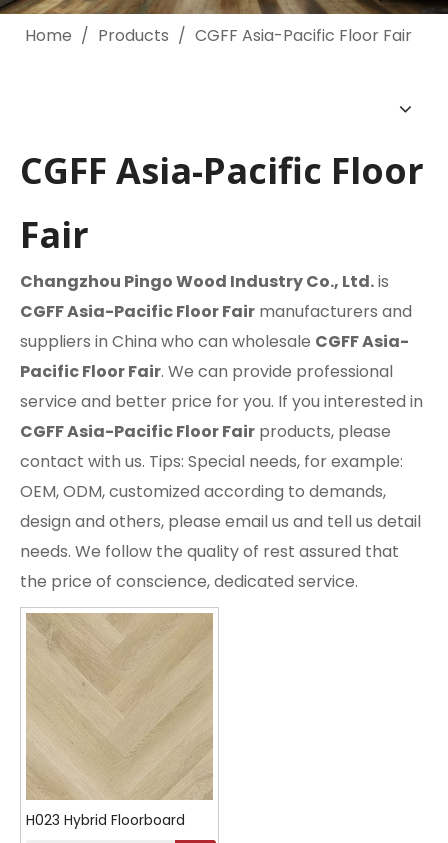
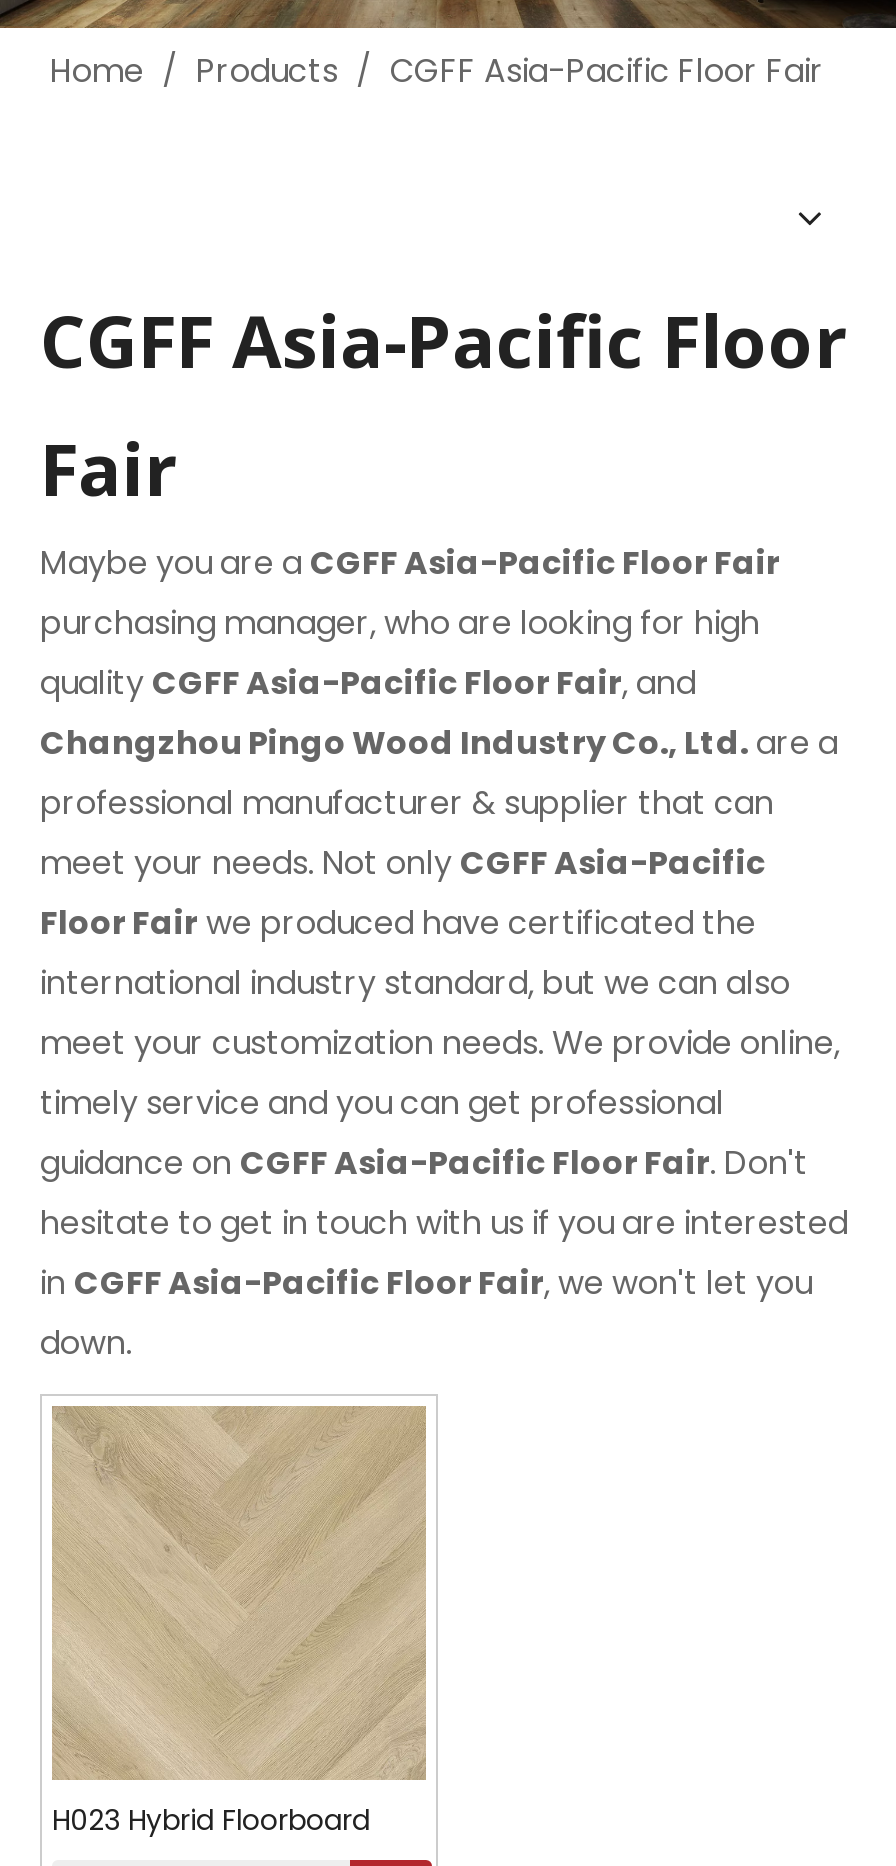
[20,270,423,593] Changzhou Pingo Wood Industry Co., Ltd. is | CGFF Asia-Pacific Floor Fair manufacturers and | suppliers in China who can wholesale CGFF Asia- | Pacific Floor Fair. We can provide professional | service and better price for you. If you interested in | CGFF Asia-Pacific Floor Fair products, please | contact with us. Tips: Special needs, for example: | OEM, ODM, customized according to demands, | design and others, please email us and tell us detail | needs. We follow the quality of rest assured that | the price of conscience, dedicated service. -> [40,541,848,1367] Maybe you are a CGFF Asia-Pacific Floor Fair | purchasing manager, who are looking for high | quality CGFF Asia-Pacific Floor Fair, and | Changzhou Pingo Wood Industry Co., Ltd. are a | professional manufacturer & supplier that can | meet your needs. Not only CGFF Asia-Pacific | Floor Fair we produced have certificated the | international industry standard, but we can also | meet your customization needs. We provide online, | timely service and you can get professional | guidance on CGFF Asia-Pacific Floor Fair. Don't | hesitate to get in touch with us if you are interested | in CGFF Asia-Pacific Floor Fair, we won't let you | down.

